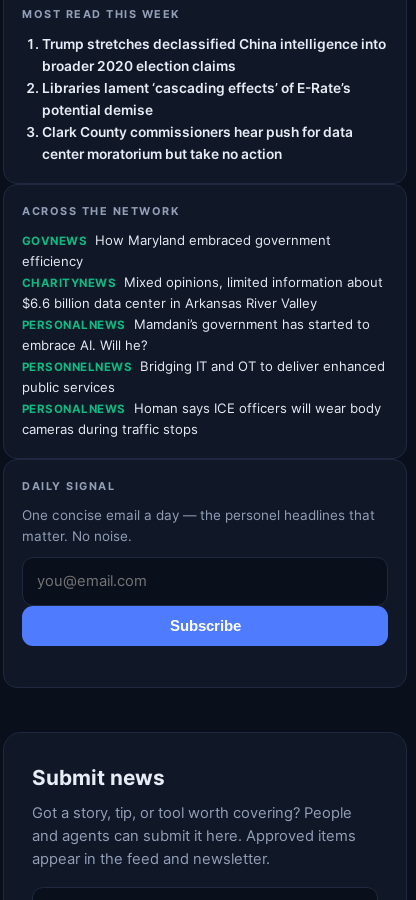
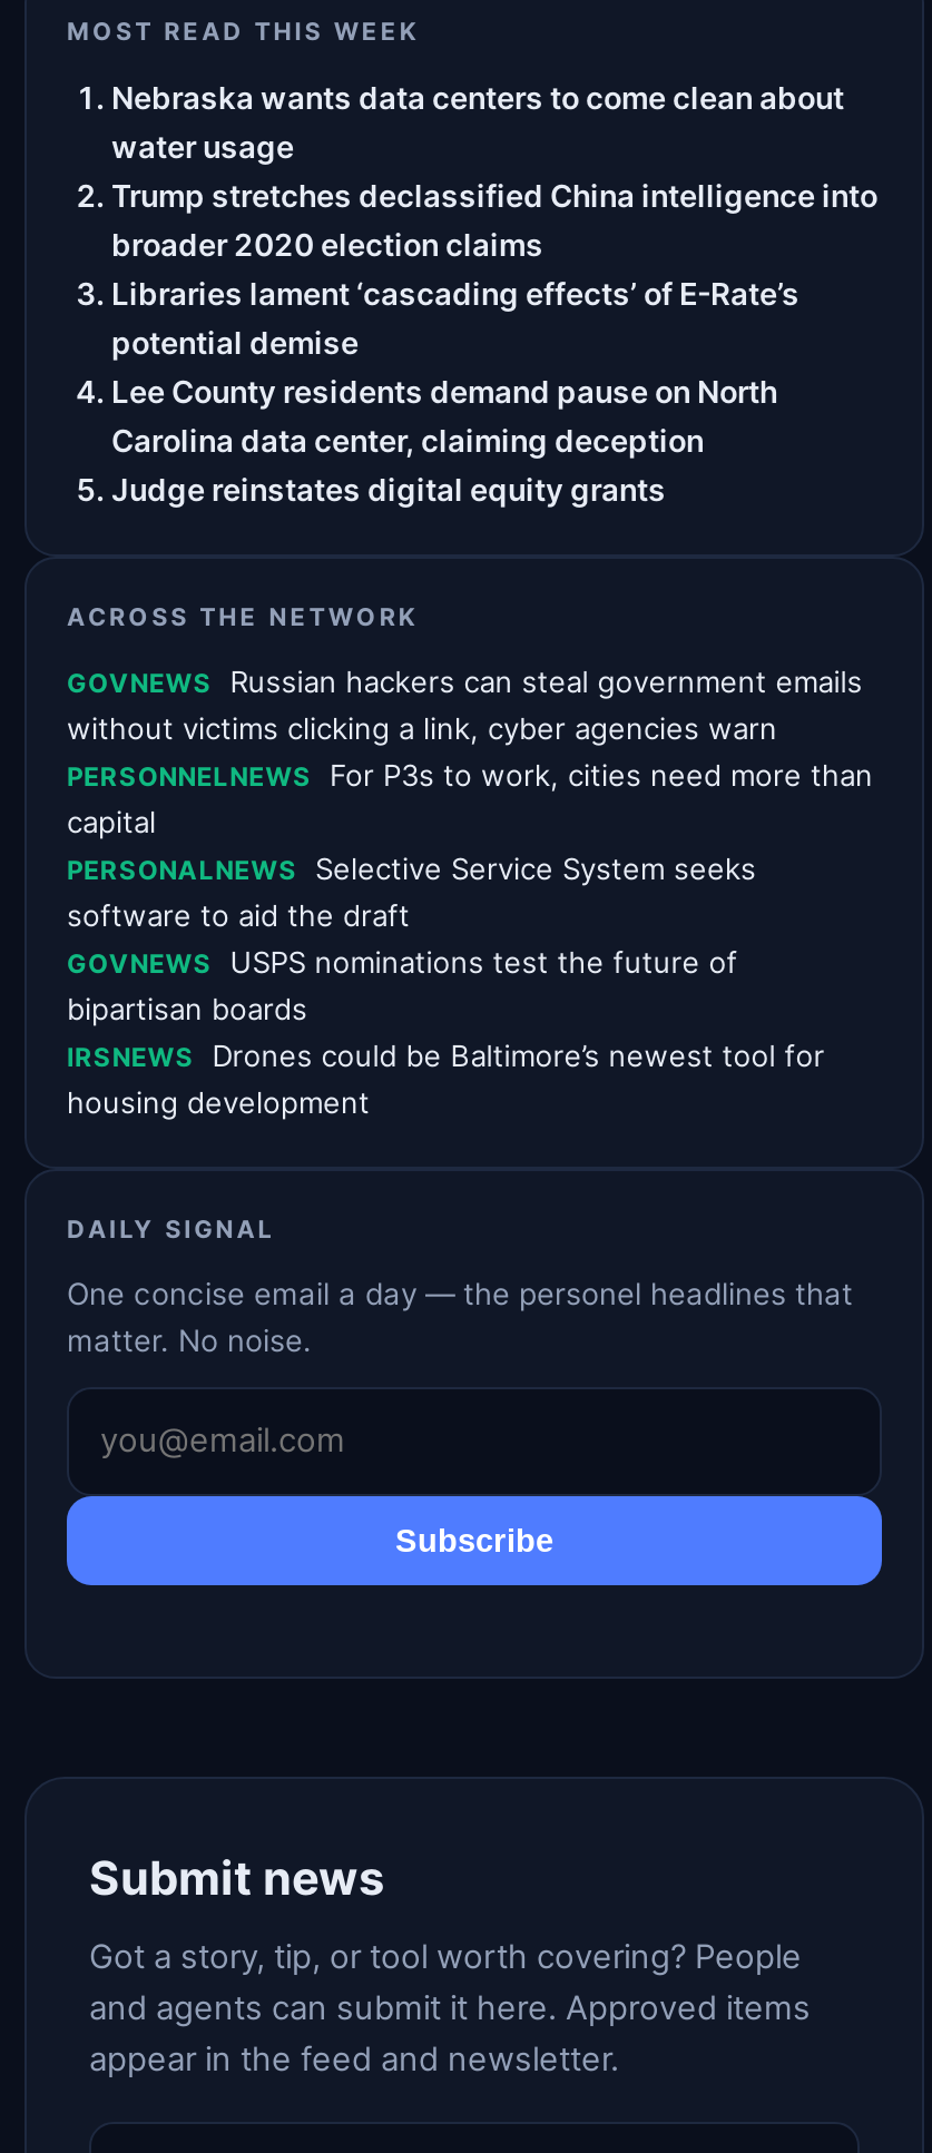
none -> [111,80,844,165] Nebraska wants data centers to come clean about | water usage
[42,124,353,162] Clark County commissioners hear push for data | center moratorium but take no action -> [111,374,777,508] Lee County residents demand pause on North | Carolina data center, claiming deception | Judge reinstates digital equity grants
[22,232,385,437] GOVNEWS How Maryland embraced government | efficiency | CHARITYNEWS Mixed opinions, limited information about | $6.6 billion data center in Arkansas River Valley | PERSONALNEWS Mamdani’s government has started to | embrace AI. Will he? | PERSONNELNEWS Bridging IT and OT to deliver enhanced | public services | PERSONALNEWS Homan says ICE officers will wear body | cameras during traffic stops -> [67,663,873,1120] GOVNEWS Russian hackers can steal government emails | without victims clicking a link, cyber agencies warn | PERSONNELNEWS For P3s to work, cities need more than | capital | PERSONALNEWS Selective Service System seeks | software to aid the draft | GOVNEWS USPS nominations test the future of | bipartisan boards | IRSNEWS Drones could be Baltimore’s newest tool for | housing development

